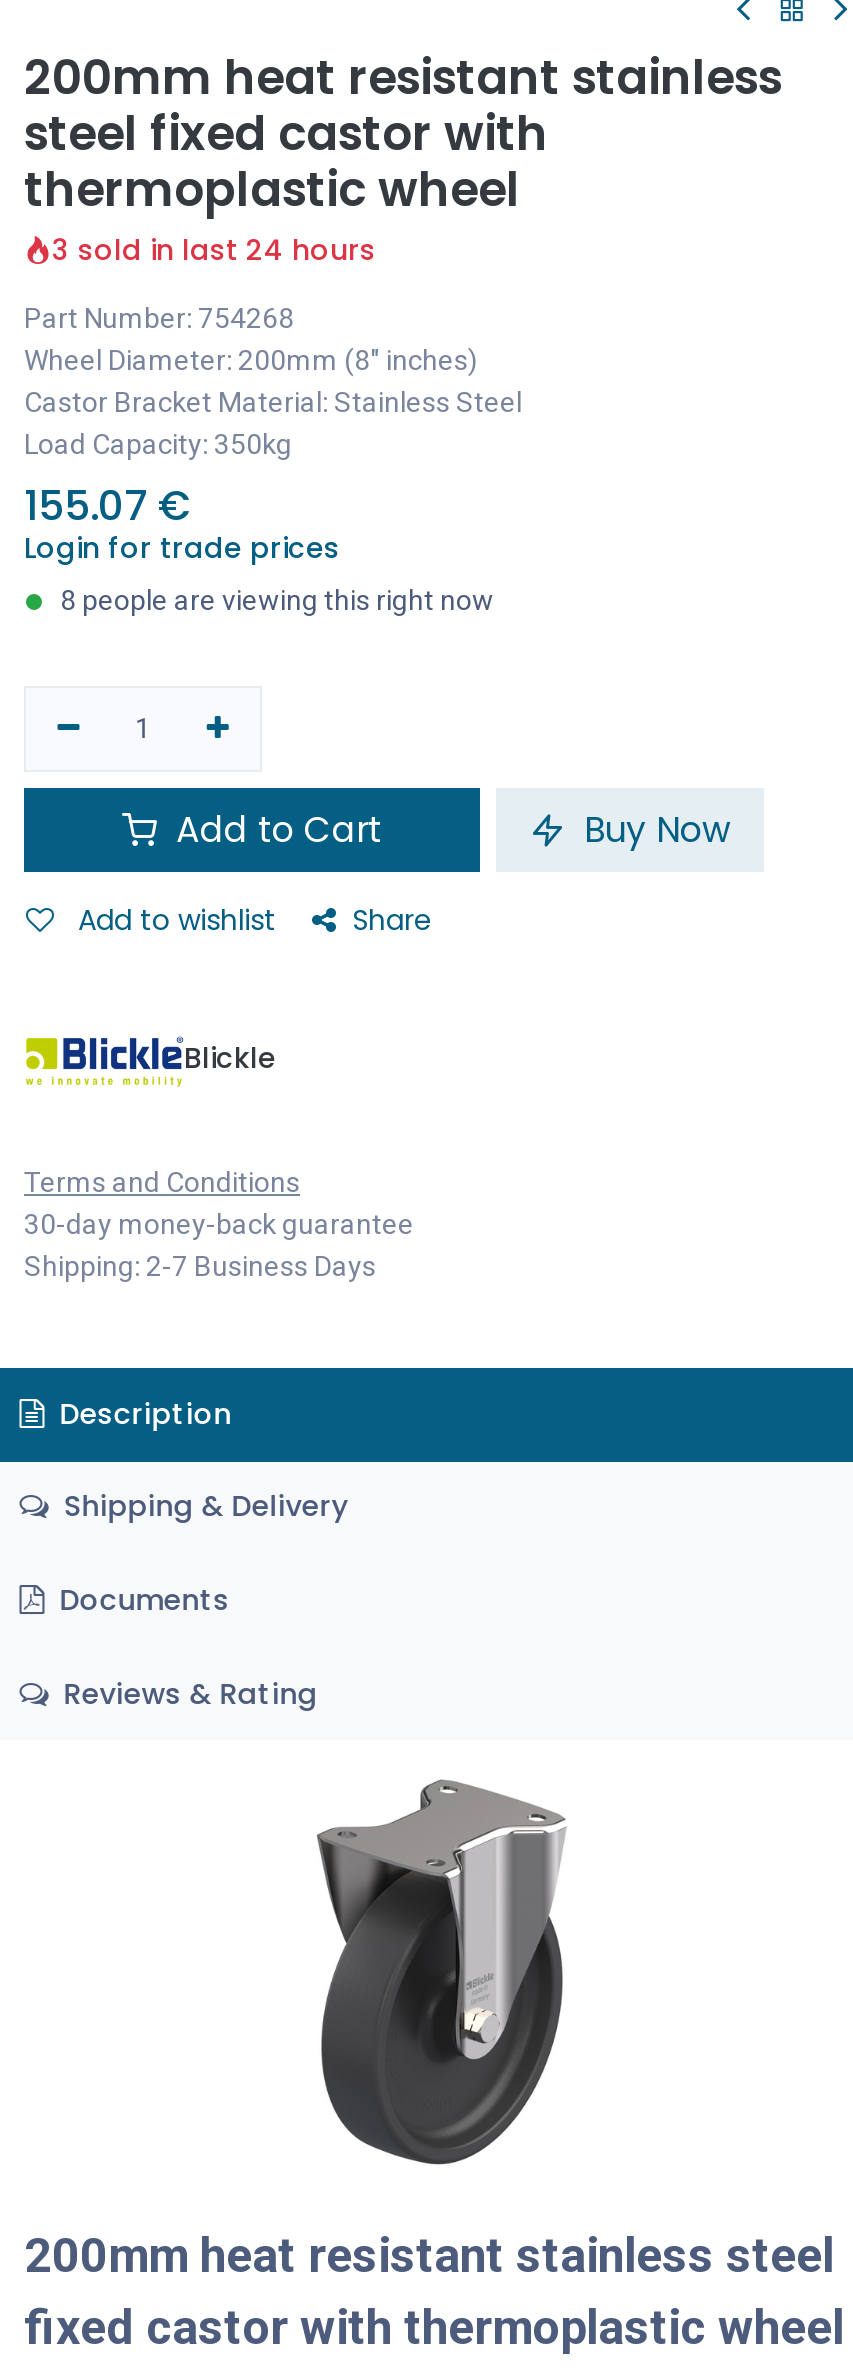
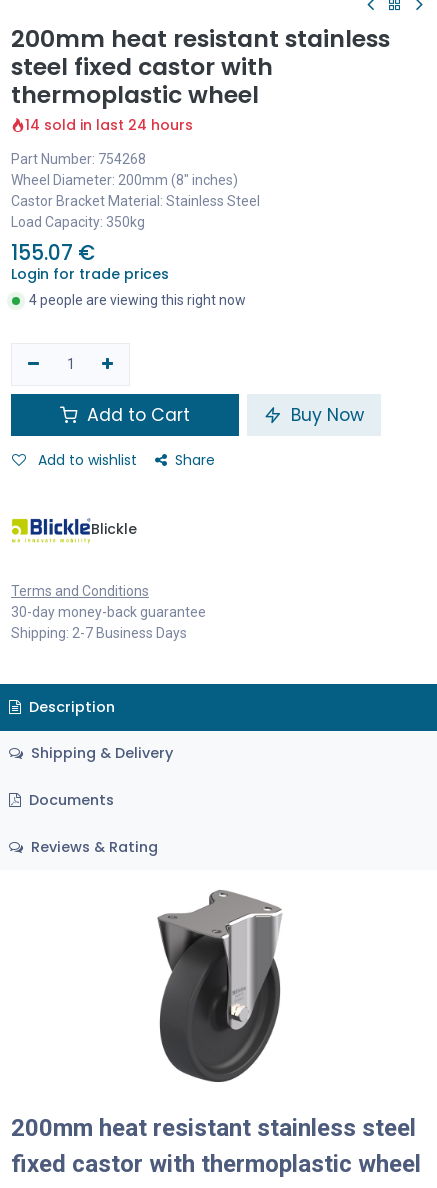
[52,230,376,270] 3 sold in last 24 hours -> [25,115,193,135] 14 sold in last 24 hours
[60,584,494,616] 8 people are viewing this right now -> [29,292,246,308] 4 people are viewing this right now

